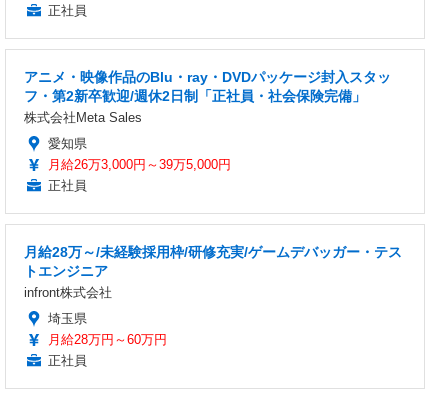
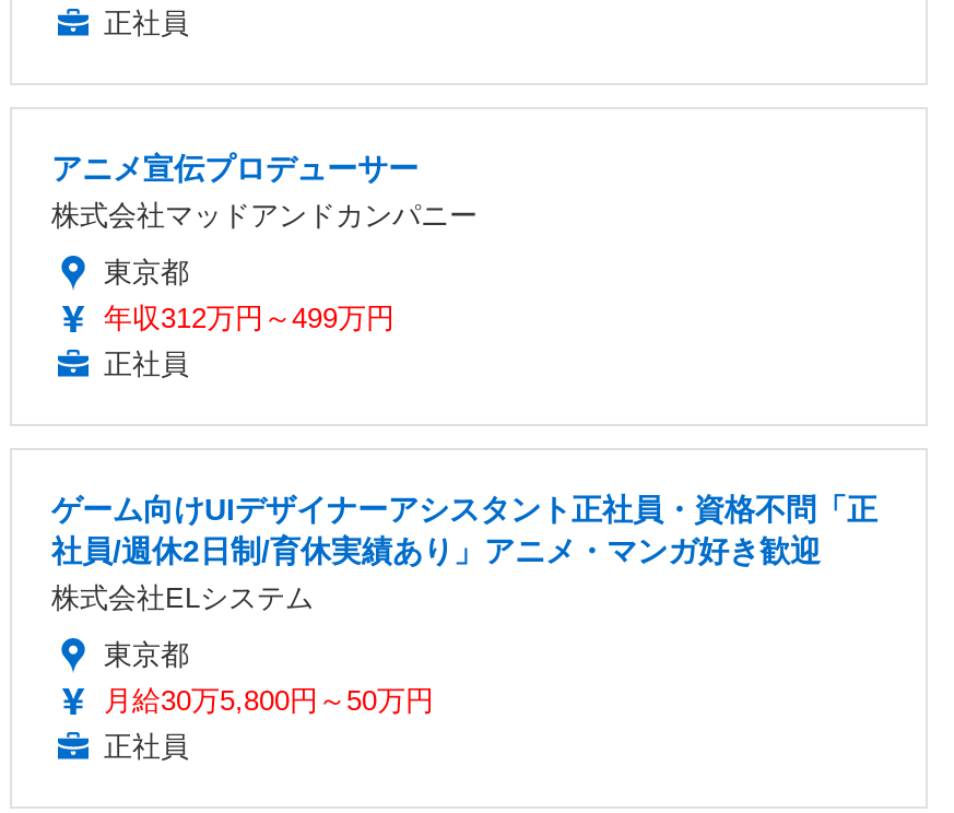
[24,69,391,125] アニメ・映像作品のBlu・ray・DVDパッケージ封入スタッ | フ・第2新卒歓迎/週休2日制「正社員・社会保険完備」 | 株式会社Meta Sales -> [51,151,478,232] アニメ宣伝プロデューサー | 株式会社マッドアンドカンパニー
[48,136,231,172] 愛知県 | 月給26万3,000円～39万5,000円 -> [104,256,394,335] 東京都 | 年収312万円～499万円
[24,244,402,300] 月給28万～/未経験採用枠/研修充実/ゲームデバッガー・テス | トエンジニア | infront株式会社 -> [51,492,878,615] ゲーム向けUIデザイナーアシスタント正社員・資格不問「正 | 社員/週休2日制/育休実績あり」アニメ・マンガ好き歓迎 | 株式会社ELシステム
[48,311,167,347] 埼玉県 | 月給28万円～60万円 -> [104,639,434,717] 東京都 | 月給30万5,800円～50万円

